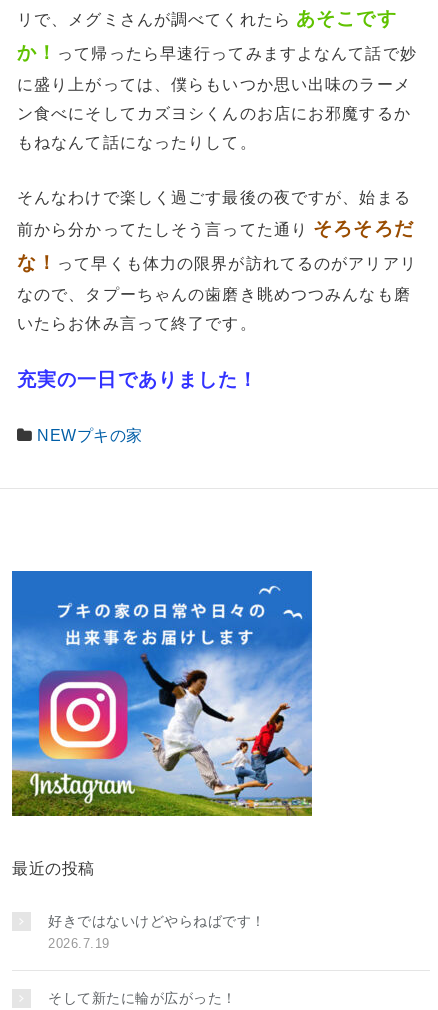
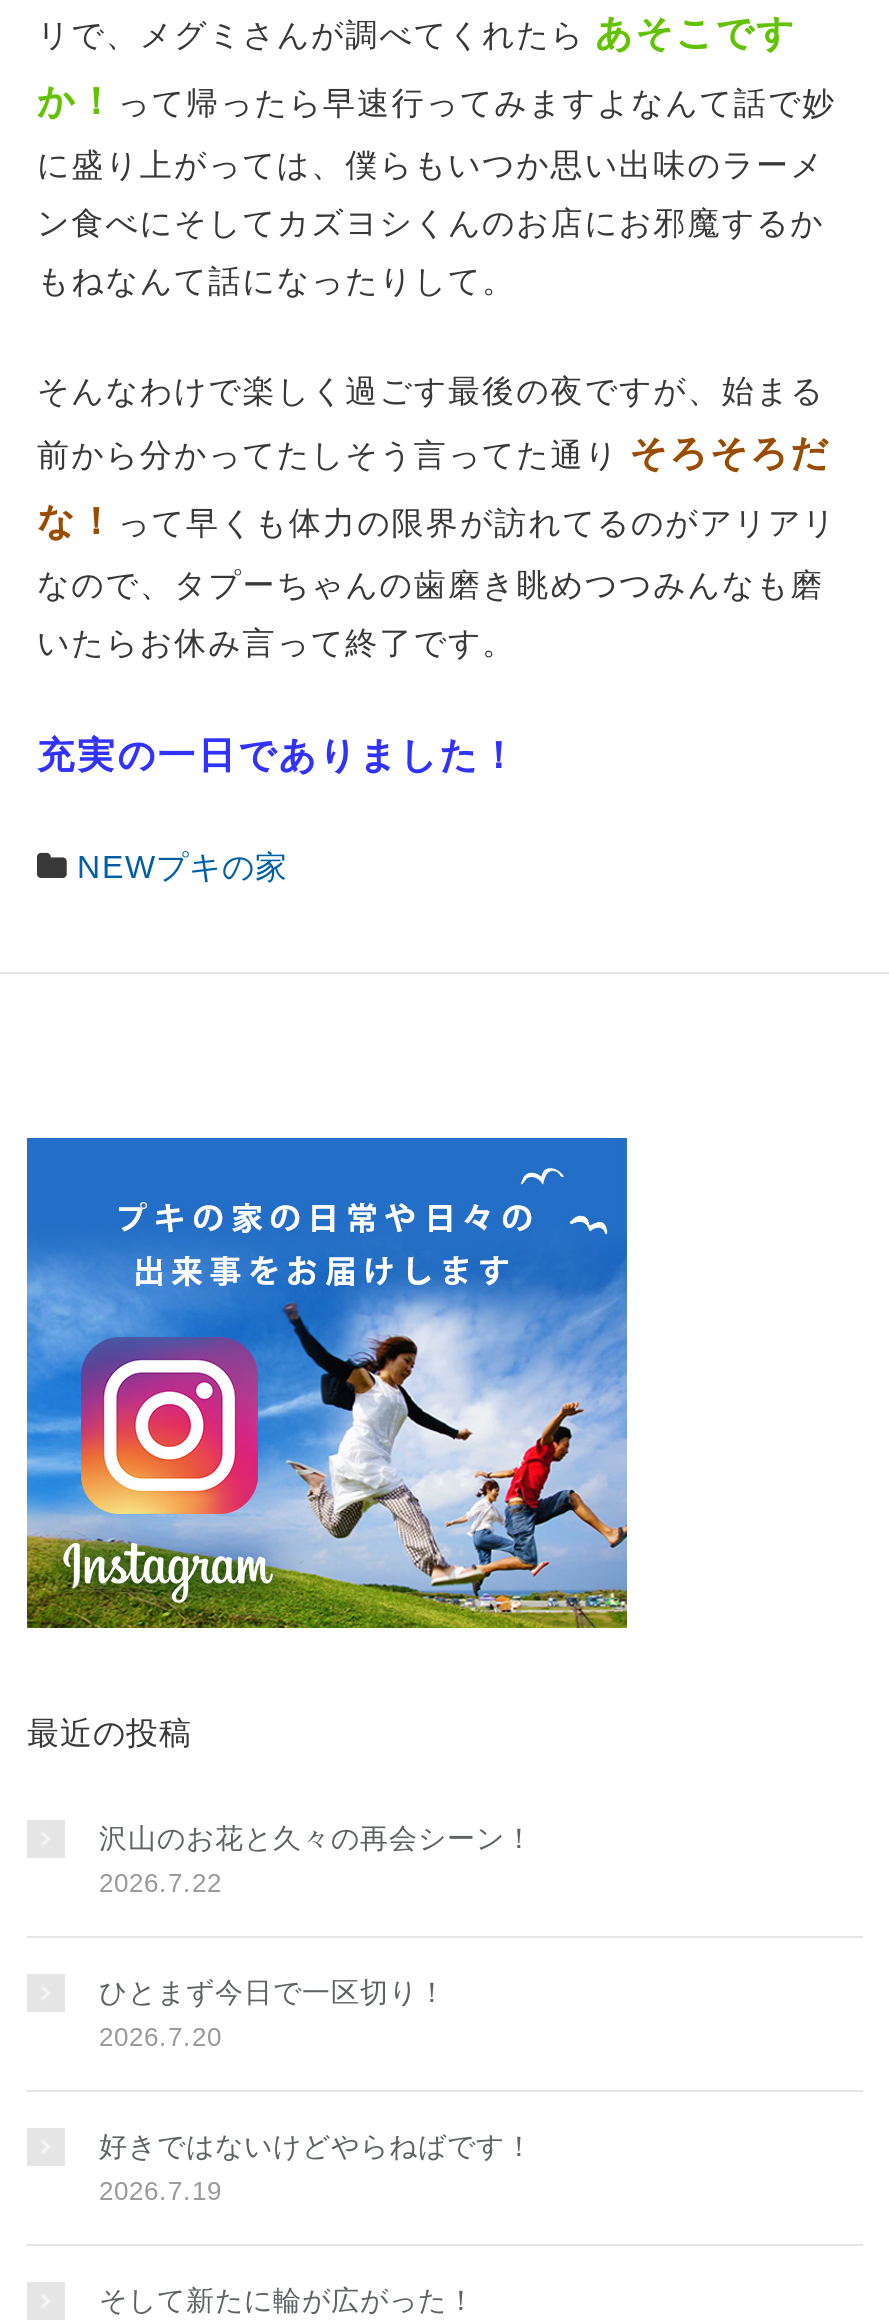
none -> [99,1821,534,2051] 沢山のお花と久々の再会シーン！ | 2026.7.22 | ひとまず今日で一区切り！ | 2026.7.20

